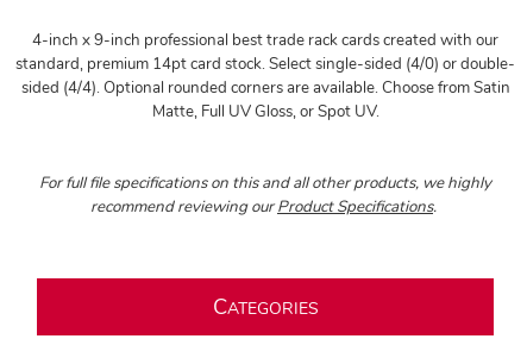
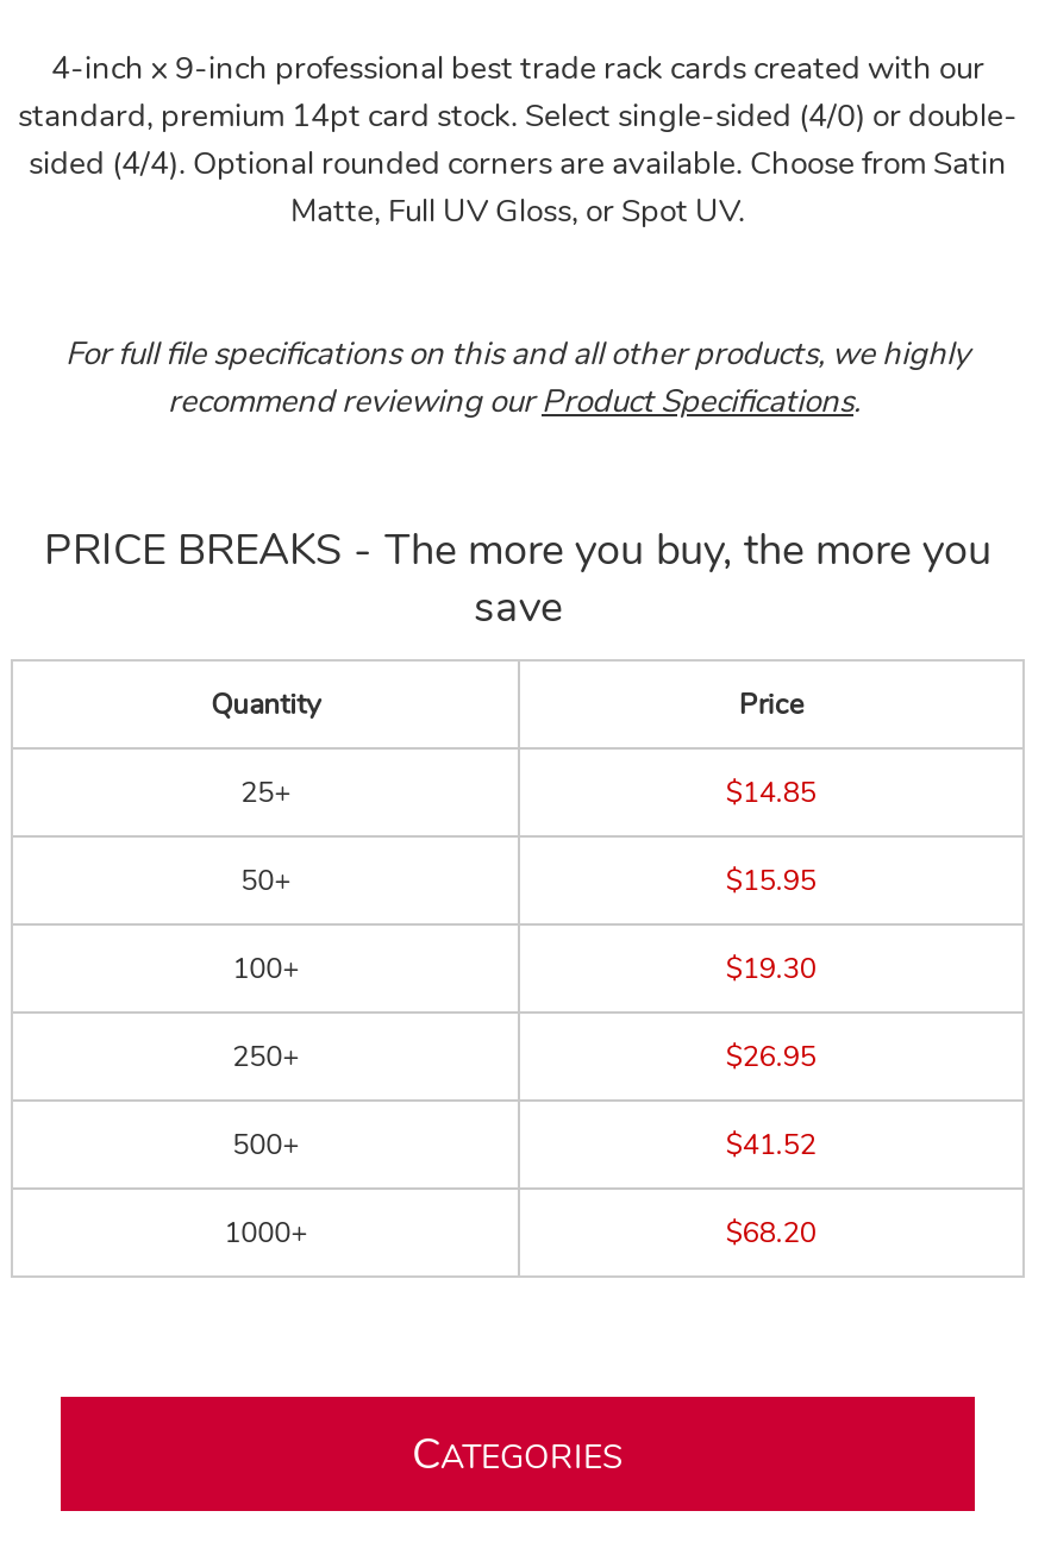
none -> [44,522,991,1253] PRICE BREAKS - The more you buy, the more you | save | Quantity | 25+ | 50+ | 100+ | 250+ | 500+ | 1000+
none -> [726,686,816,1253] Price | $14.85 | $15.95 | $19.30 | $26.95 | $41.52 | $68.20

